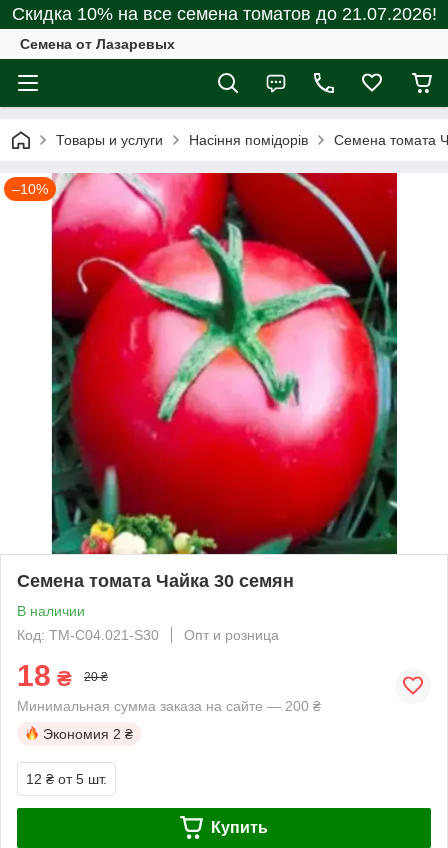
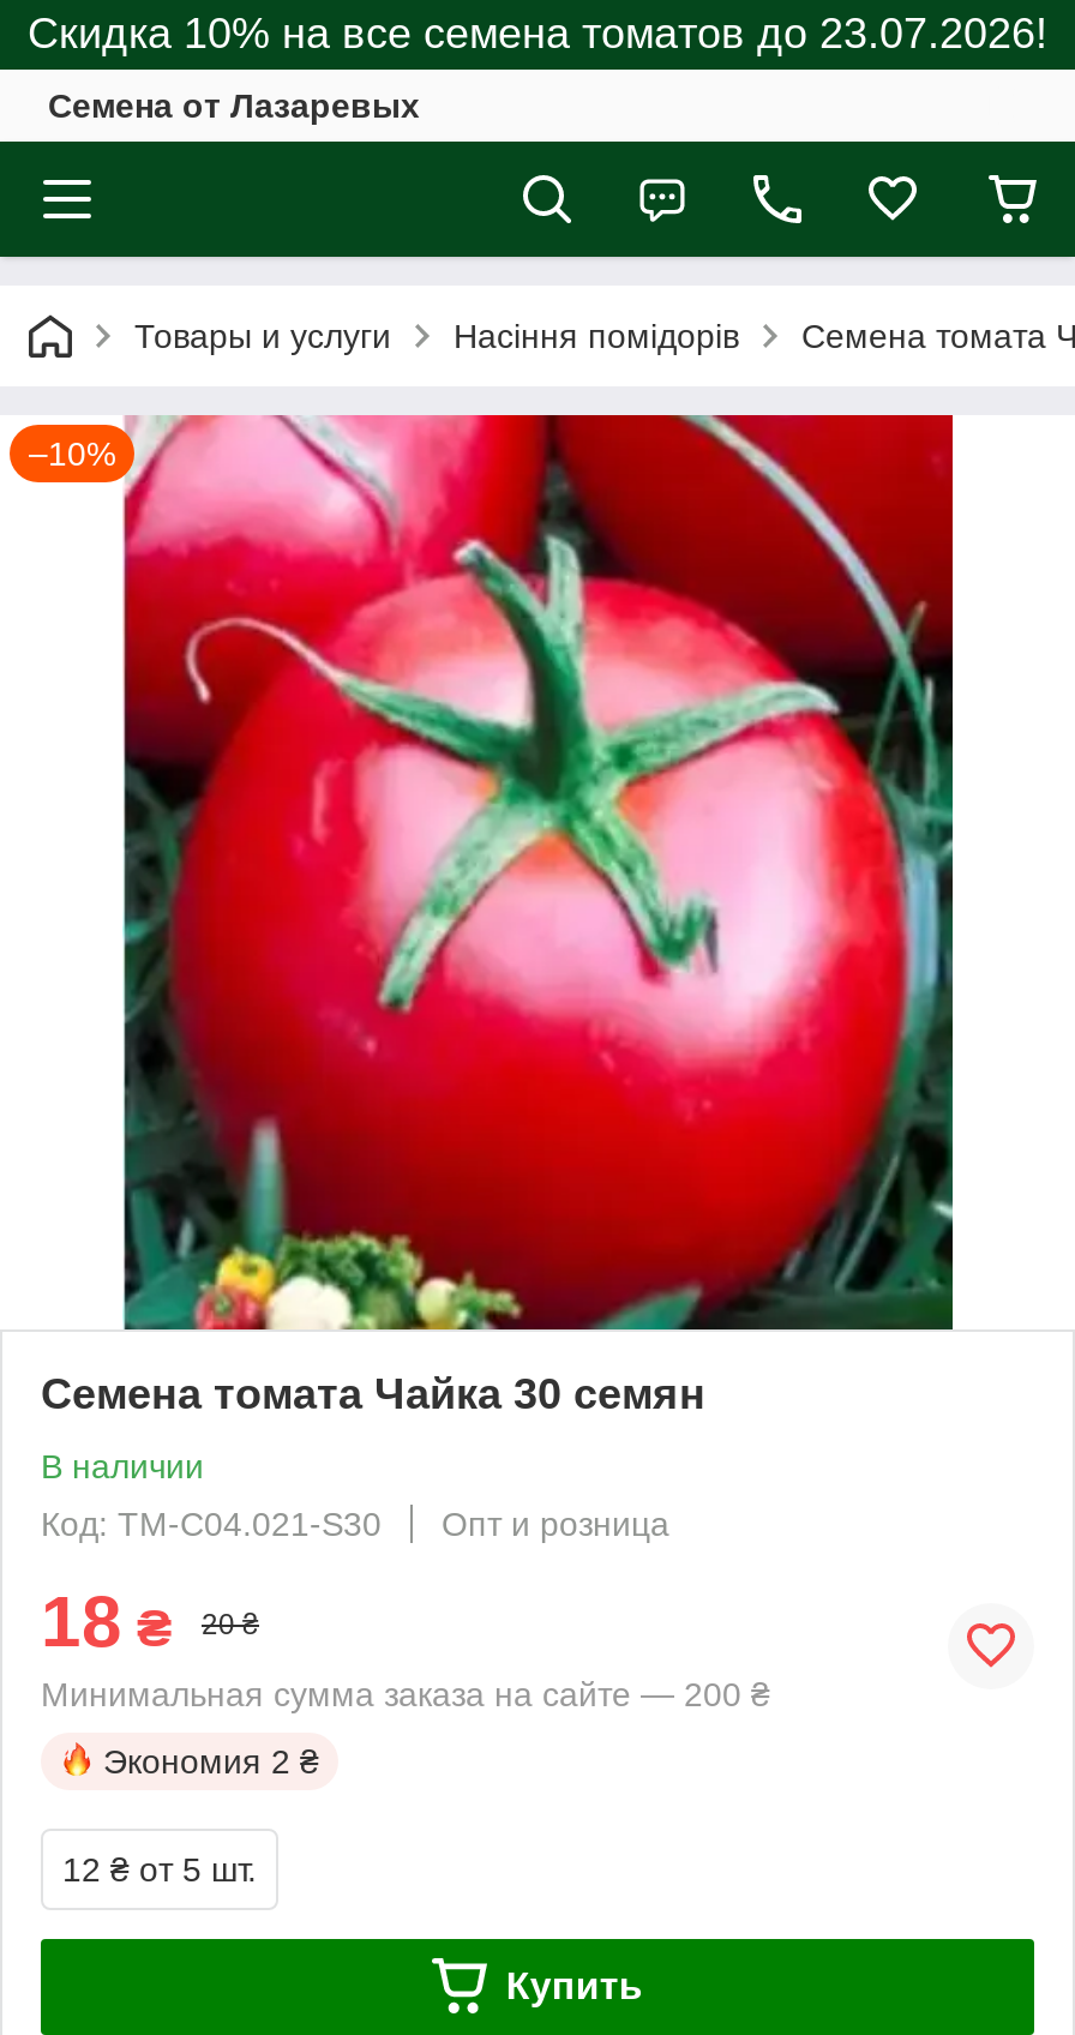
[11,4,436,24] Скидка 10% на все семена томатов до 21.07.2026! -> [28,10,1047,58] Скидка 10% на все семена томатов до 23.07.2026!

